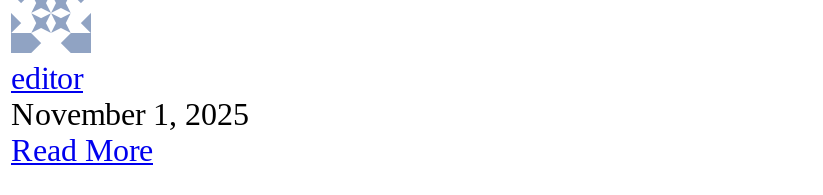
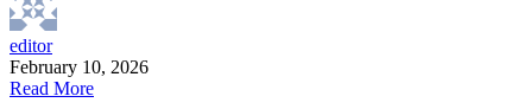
[11,96,249,130] November 1, 2025 -> [10,57,149,77] February 10, 2026

